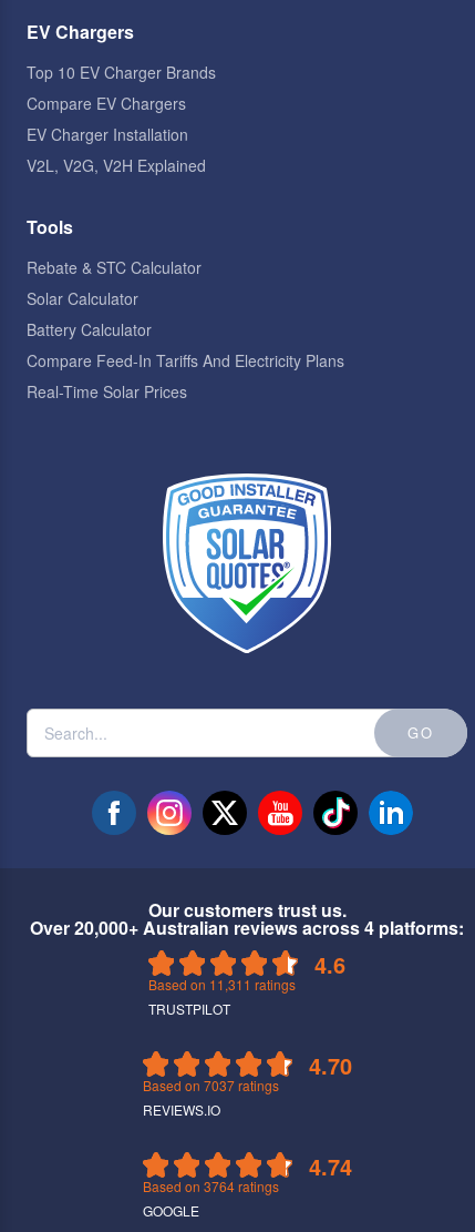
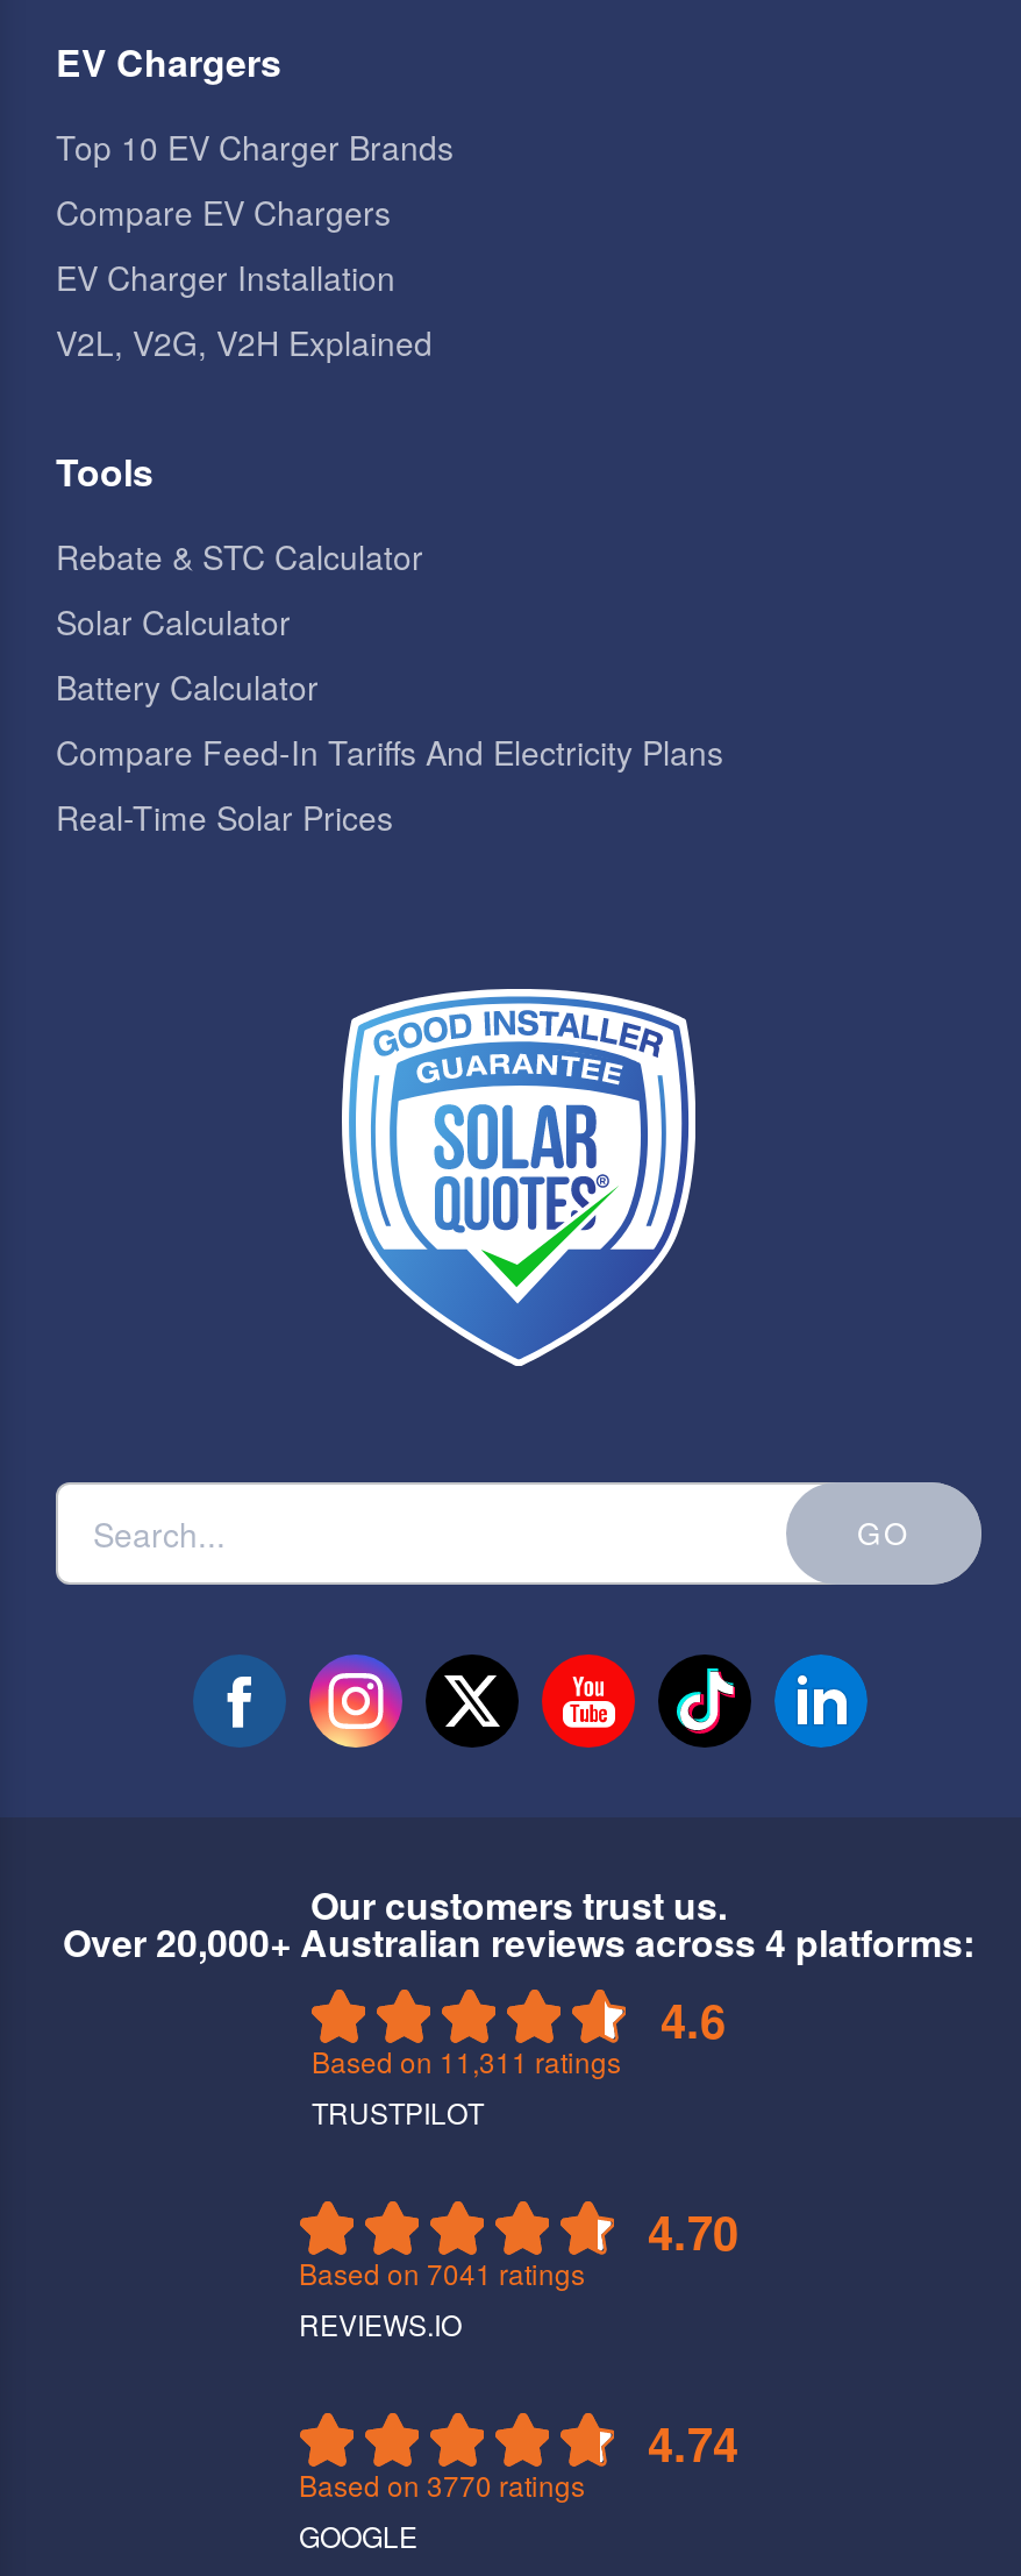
[142,1075,278,1094] Based on 7037 ratings -> [299,2252,585,2291] Based on 7041 ratings
[142,1176,278,1195] Based on 3764 ratings -> [299,2463,585,2503] Based on 3770 ratings

